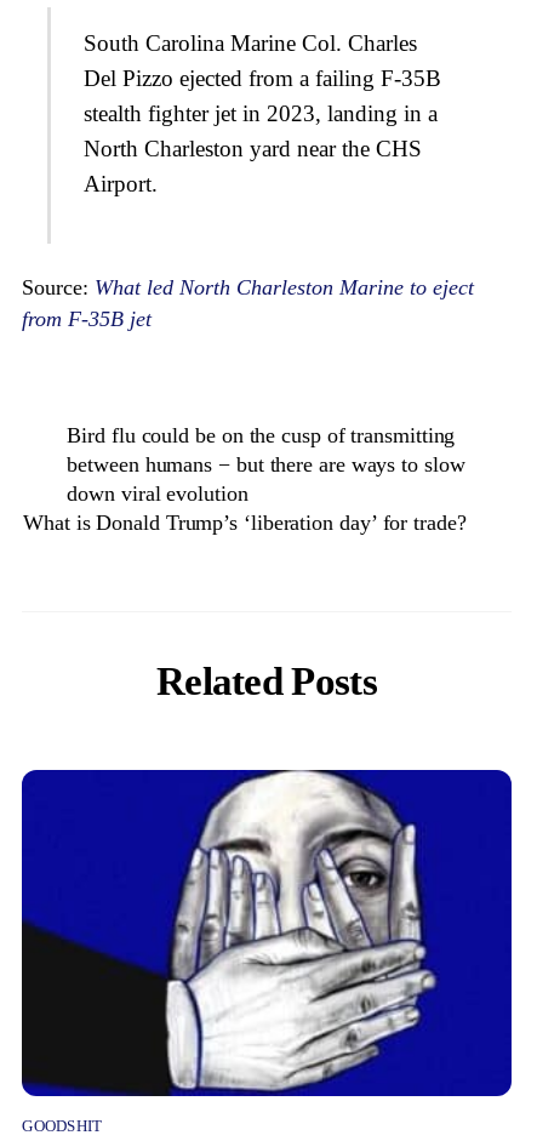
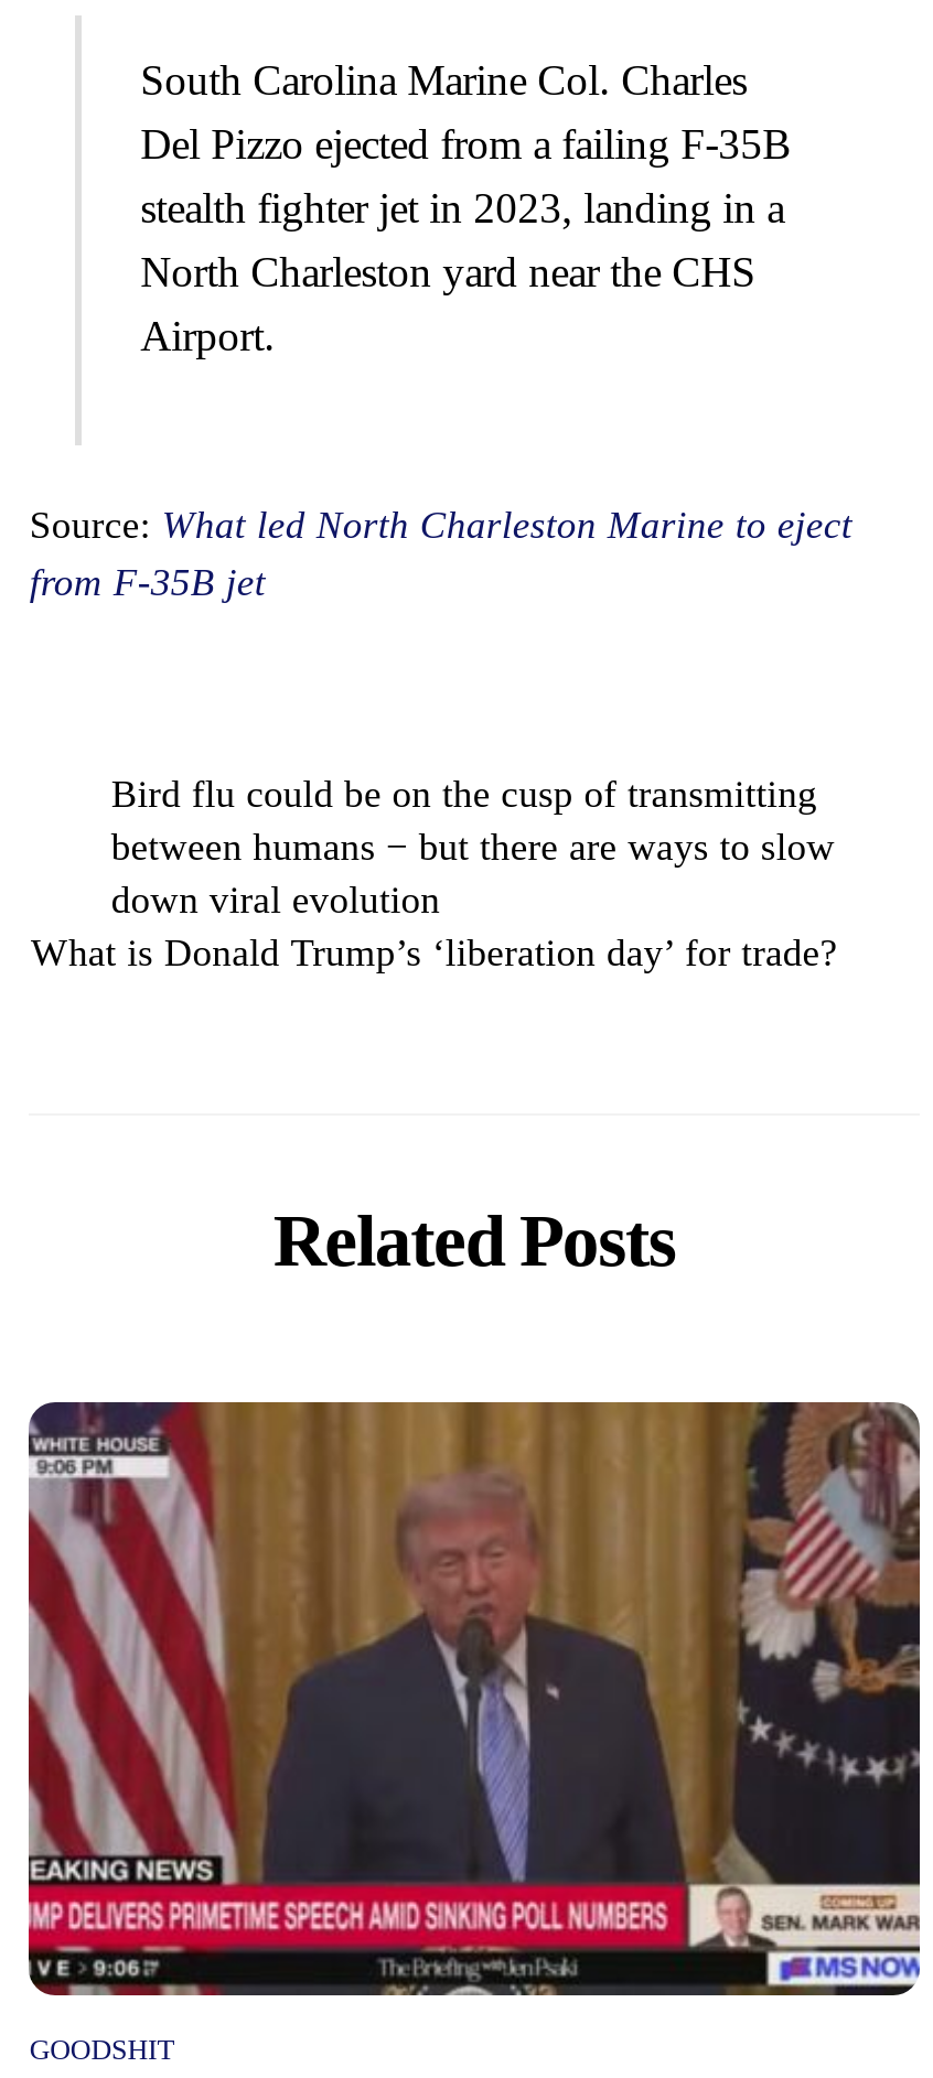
[21,769,513,1097] [image] -> [26,1400,922,1998] [image]

